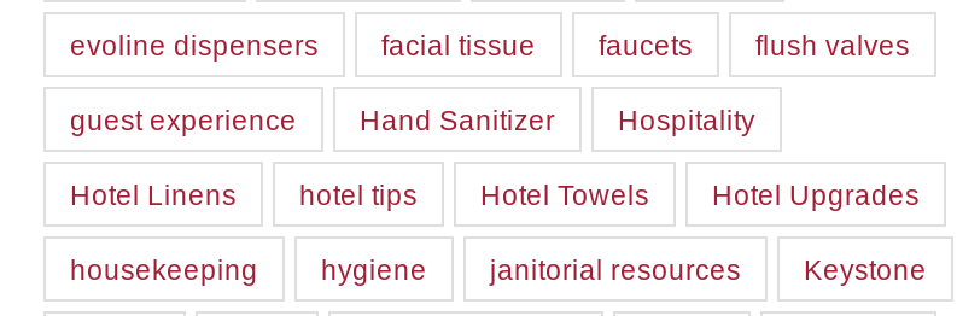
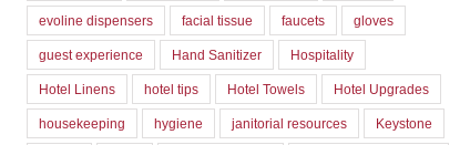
[755,29,910,60] flush valves -> [354,13,394,28] gloves

